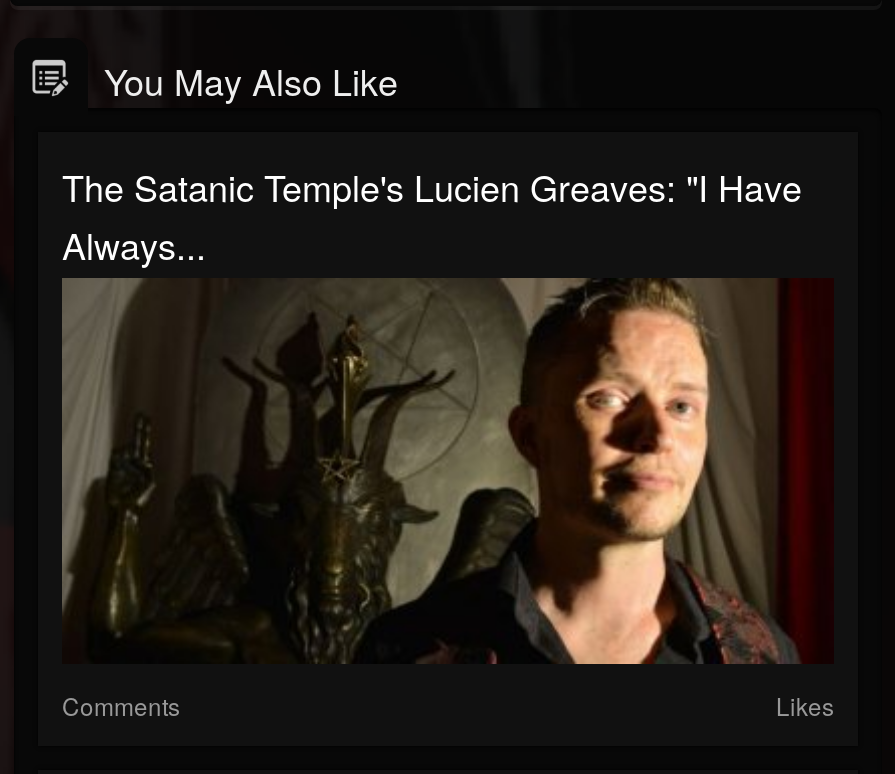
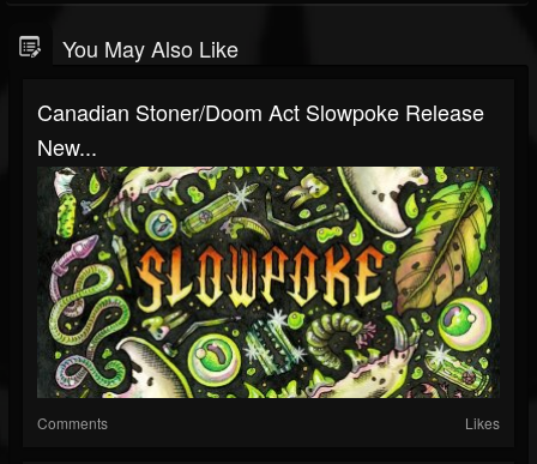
[62,159,802,269] The Satanic Temple's Lucien Greaves: "I Have | Always... -> [37,96,484,162] Canadian Stoner/Doom Act Slowpoke Release | New...
[62,278,832,666] [image] -> [37,165,499,399] [image]

